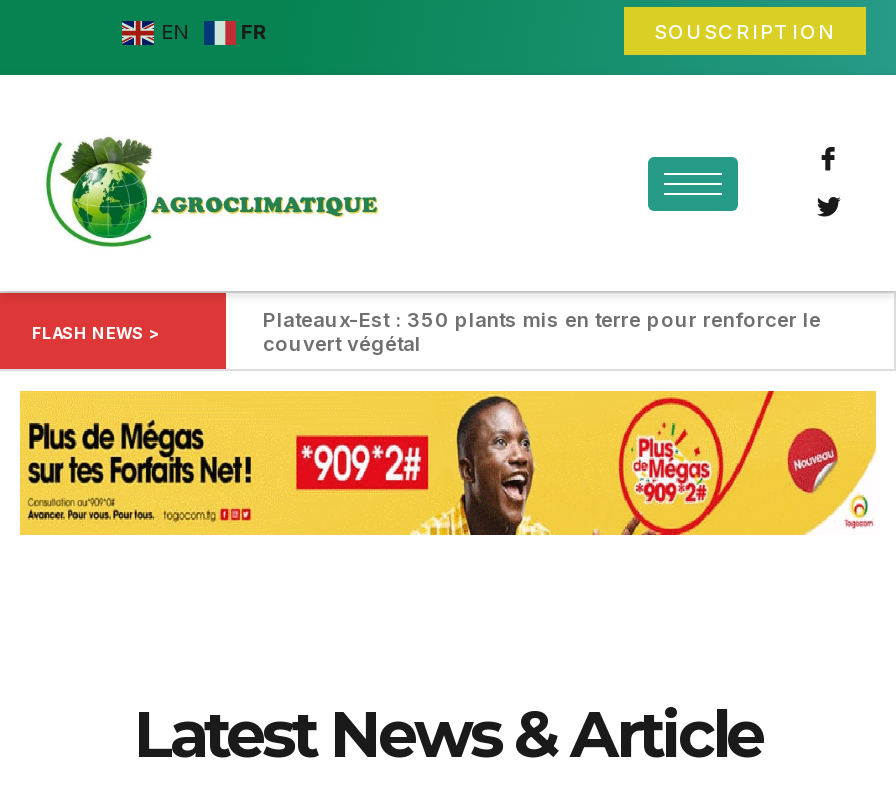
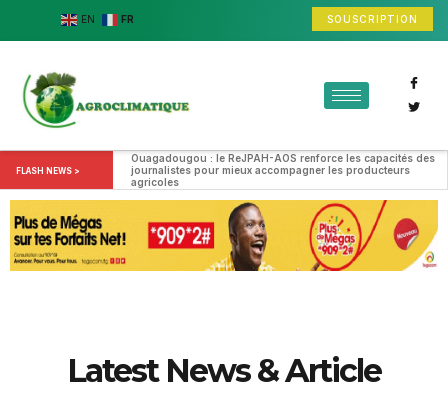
[263,308,827,356] Plateaux-Est : 350 plants mis en terre pour renforcer le | couvert végétal -> [131,151,438,187] Ouagadougou : le ReJPAH-AOS renforce les capacités des | journalistes pour mieux accompagner les producteurs | agricoles

